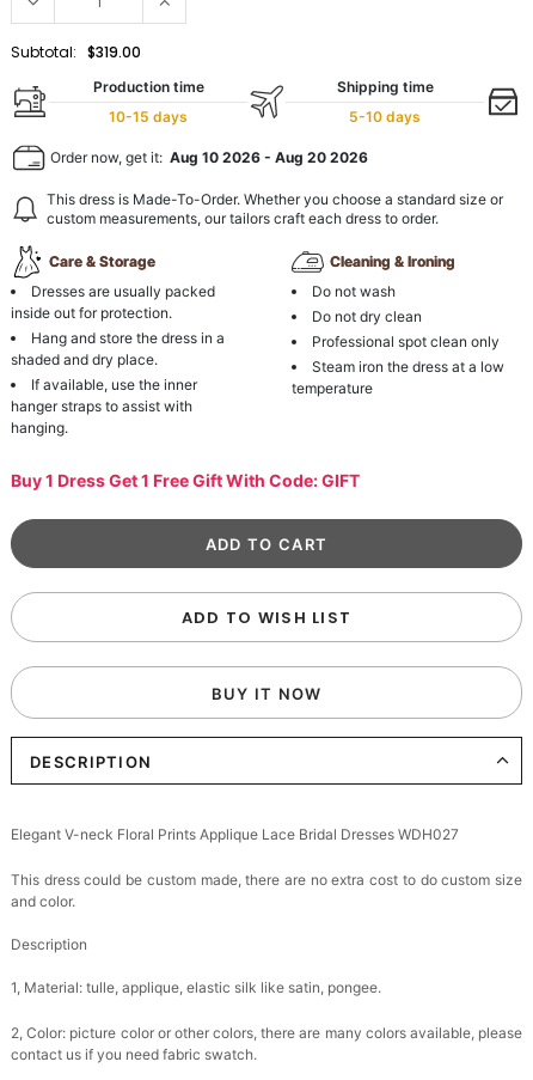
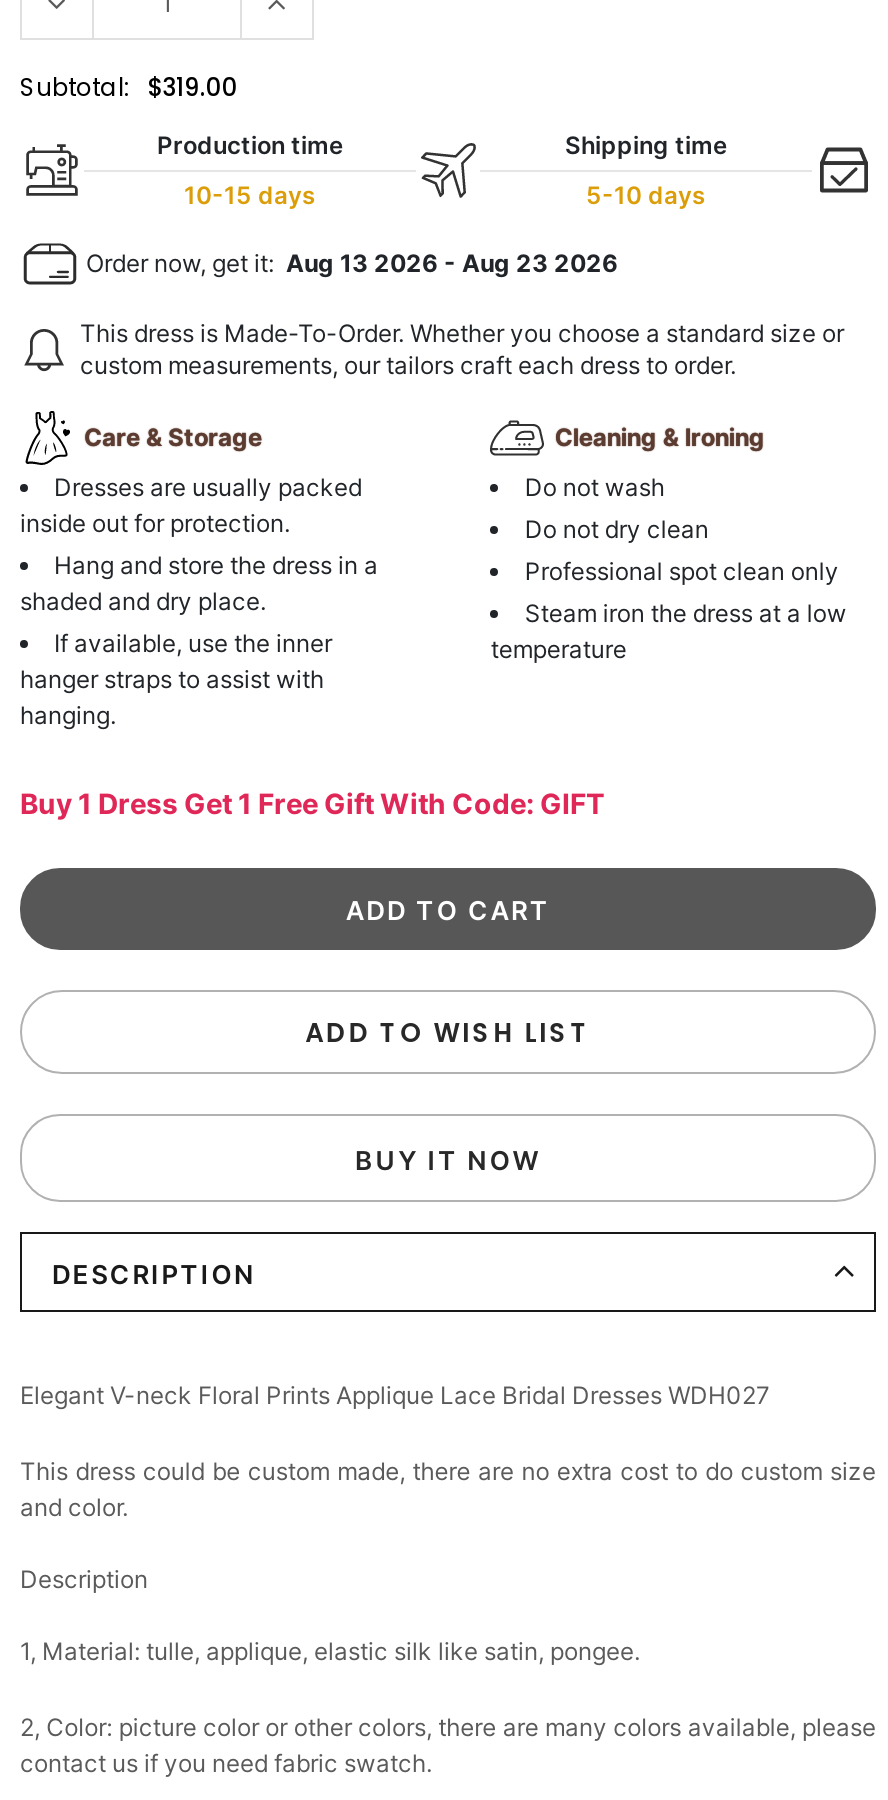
[47,148,368,166] Order now, get it: Aug 10 2026 - Aug 20 2026 -> [80,247,618,277] Order now, get it: Aug 13 2026 - Aug 23 2026

